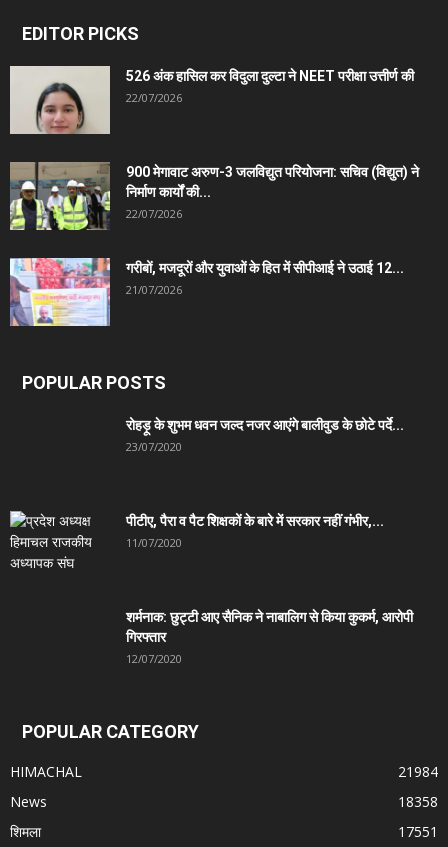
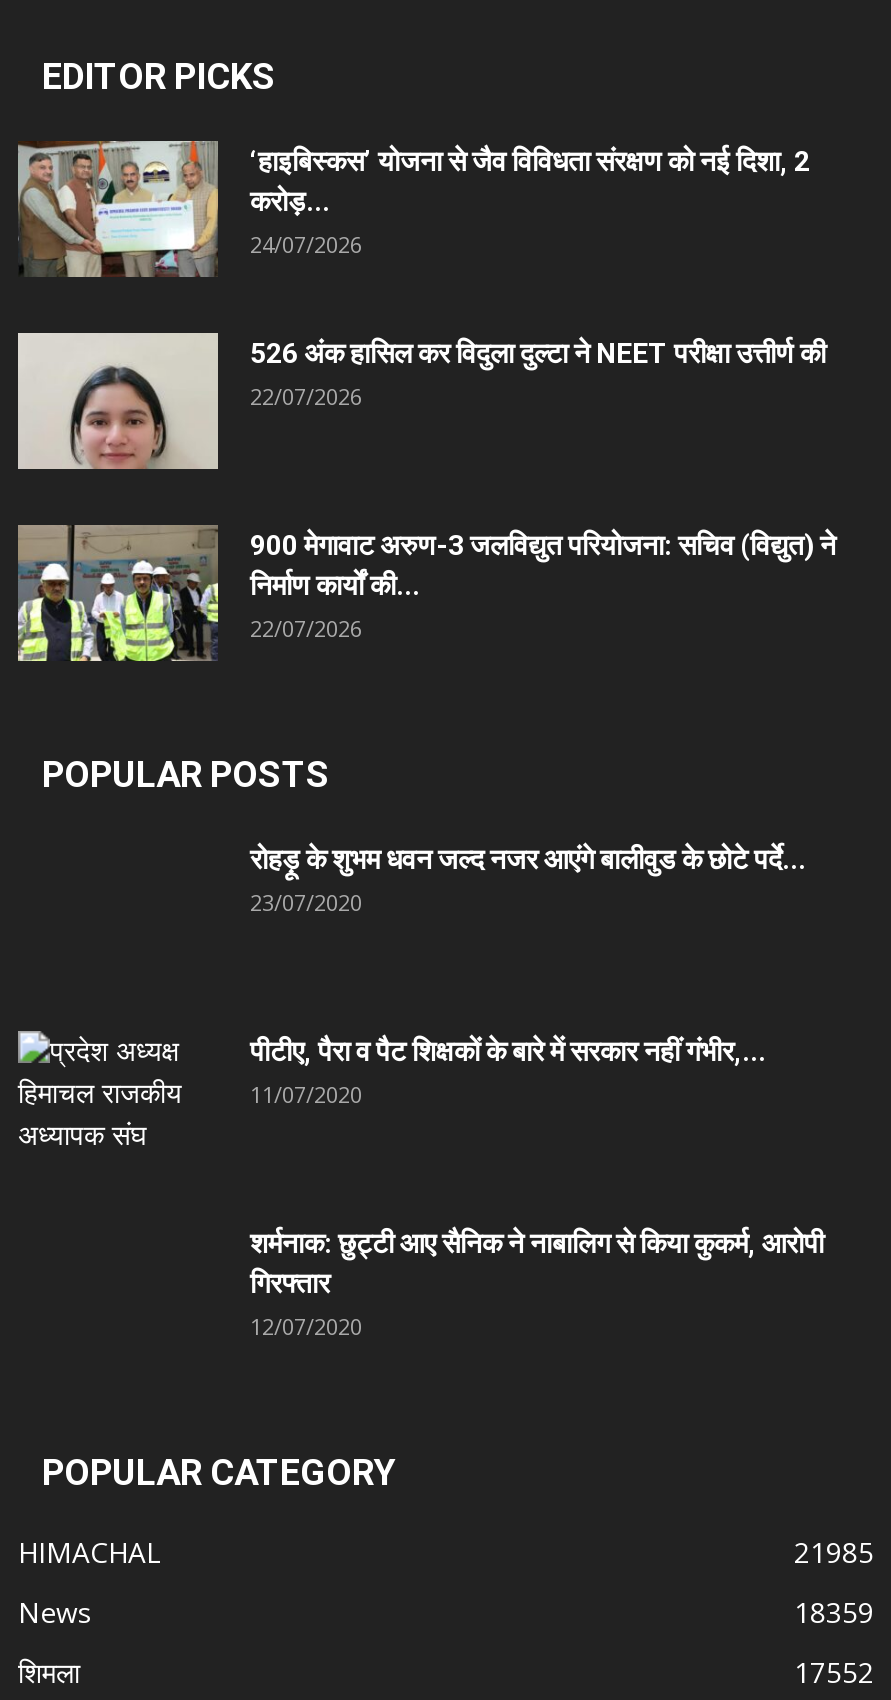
none -> [18,139,810,277] [image] | ‘हाइबिस्कस’ योजना से जैव विविधता संरक्षण को नई दिशा, 2 | करोड़... | 24/07/2026
moved [17,67,419,220] -> [32,336,836,642]: [image] | 526 अंक हासिल कर विदुला दुल्टा ने NEET परीक्षा उत्तीर्ण की | 22/07/2026 | 900 मेगावाट अरुण-3 जलविद्युत परियोजना: सचिव (विद्युत) ने | निर्माण कार्यों की... | 22/07/2026
[9,257,404,327] [image] | गरीबों, मजदूरों और युवाओं के हित में सीपीआई ने उठाई 12... | 21/07/2026 -> none
[398,761,438,780] 21984 -> [794,1532,874,1570] 21985
[398,791,438,810] 18358 -> [794,1592,874,1630] 18359
[398,821,438,840] 17551 -> [794,1652,874,1690] 17552

